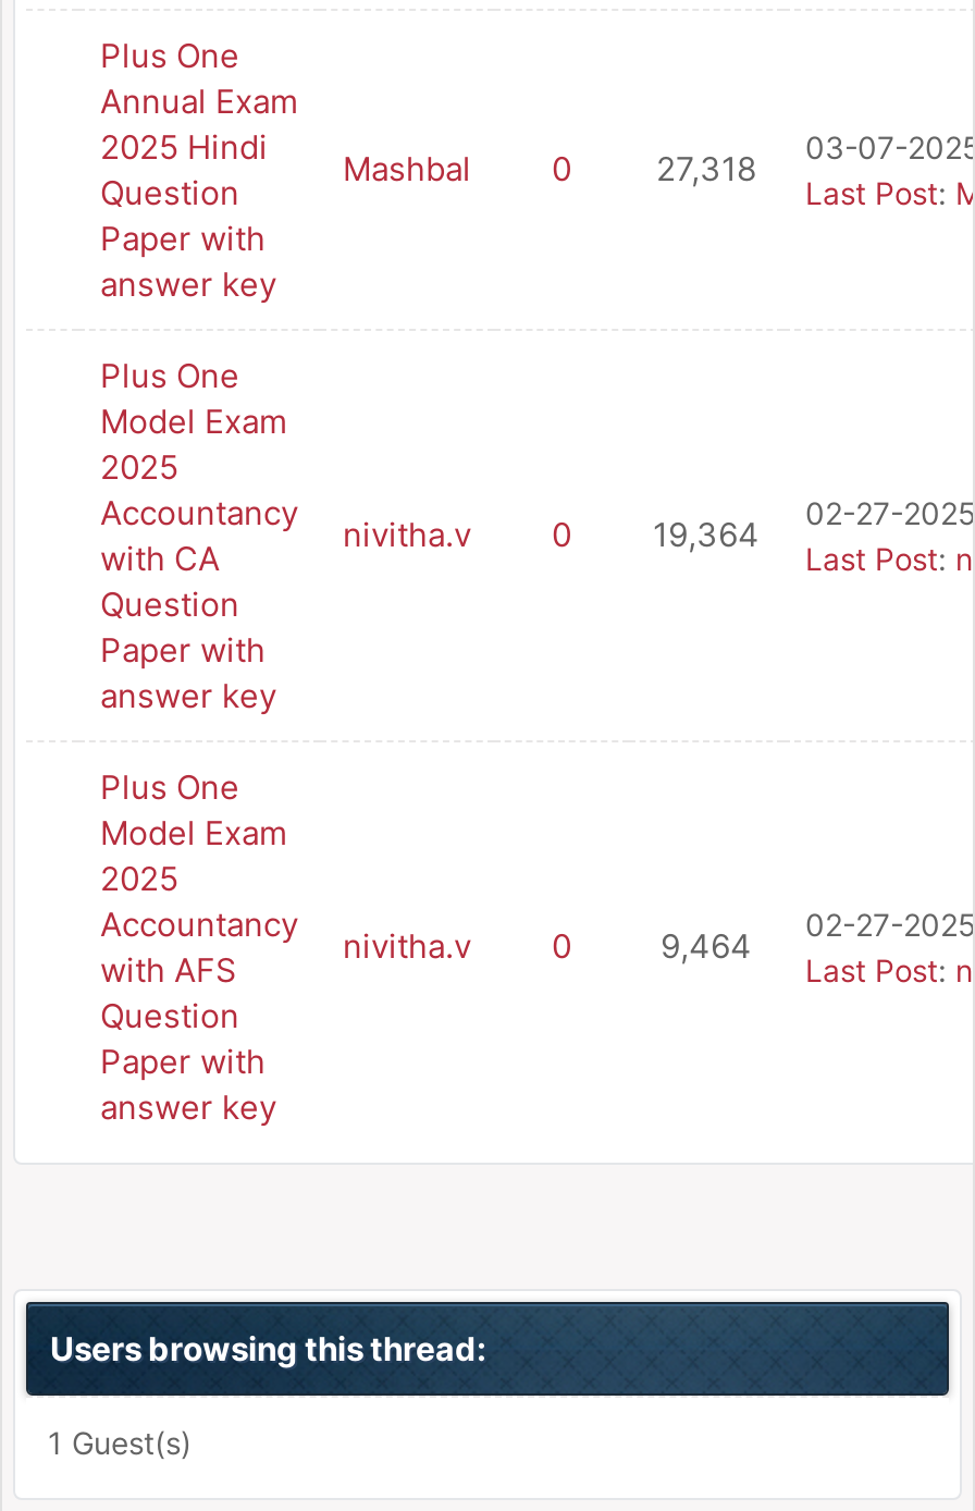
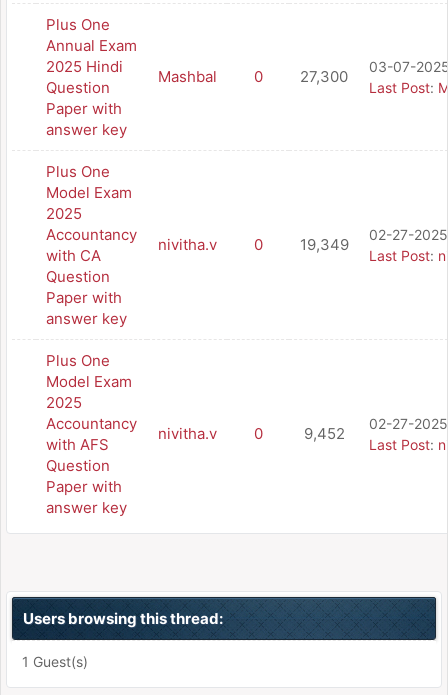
[656,148,756,189] 27,318 -> [300,67,348,86] 27,300
[343,514,760,555] nivitha.v 0 19,364 -> [157,235,348,254] nivitha.v 0 19,349
[661,925,752,967] 9,464 -> [303,424,344,443] 9,452

